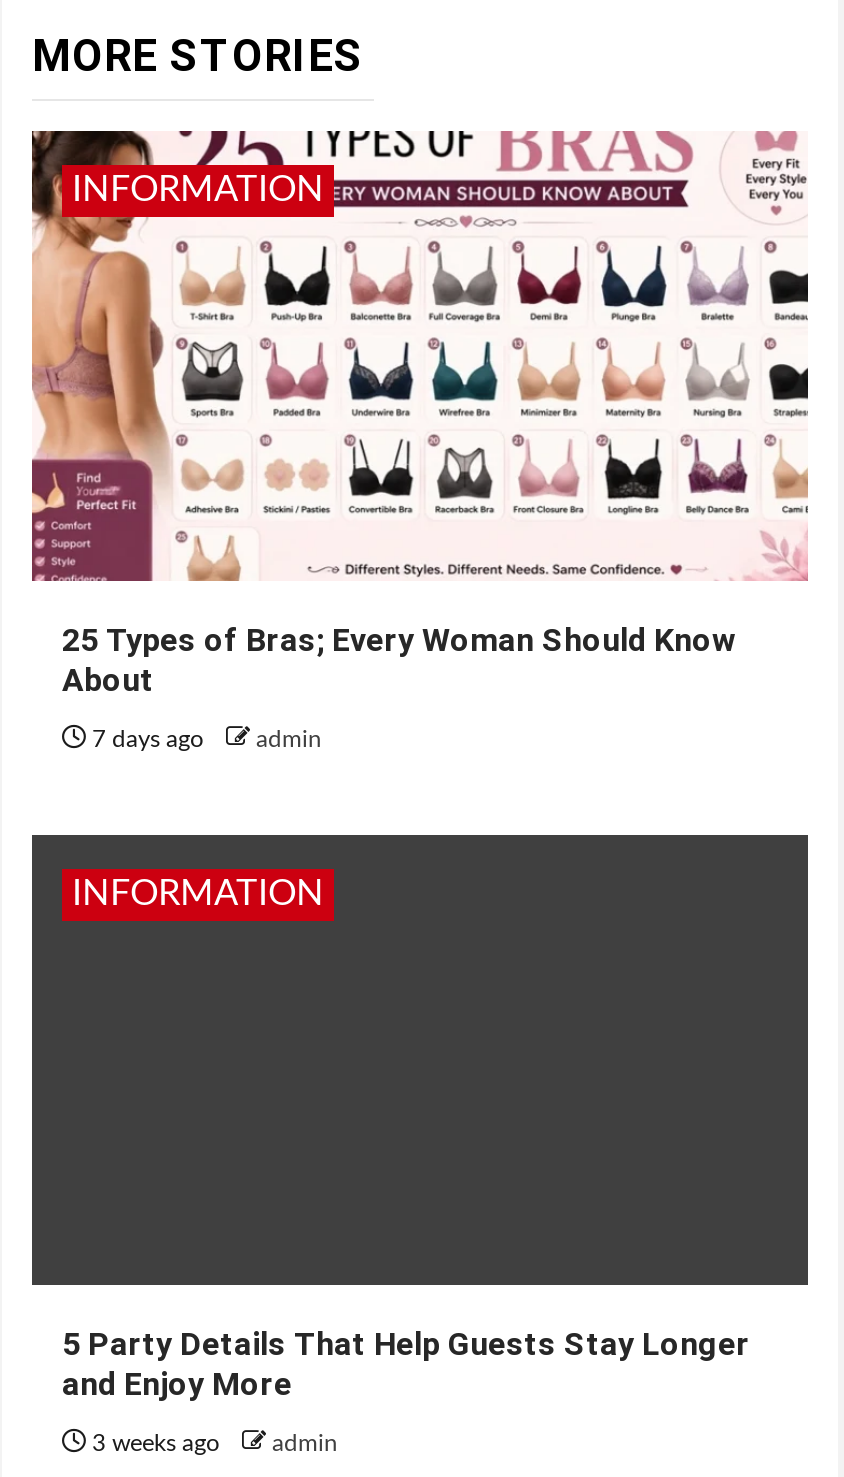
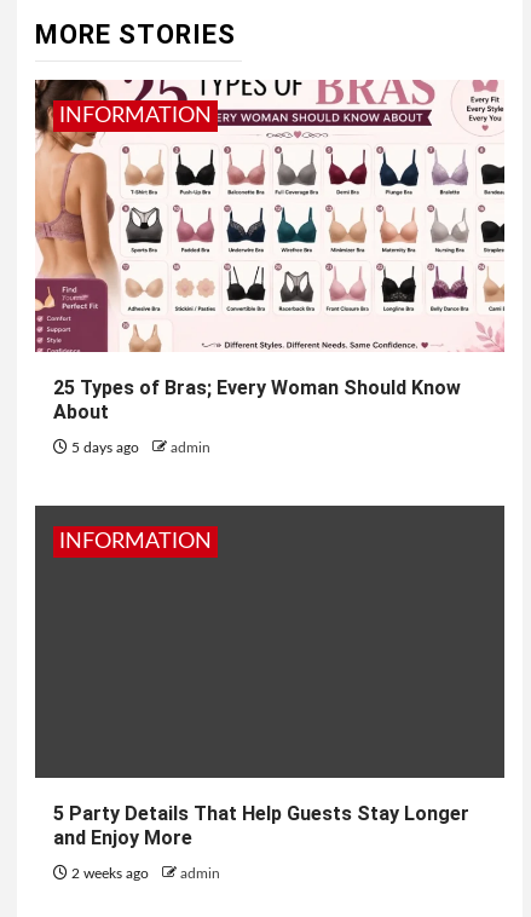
[86,727,322,751] 7 days ago admin -> [68,440,210,455] 5 days ago admin
[86,1431,338,1455] 3 weeks ago admin -> [68,866,220,881] 2 weeks ago admin

